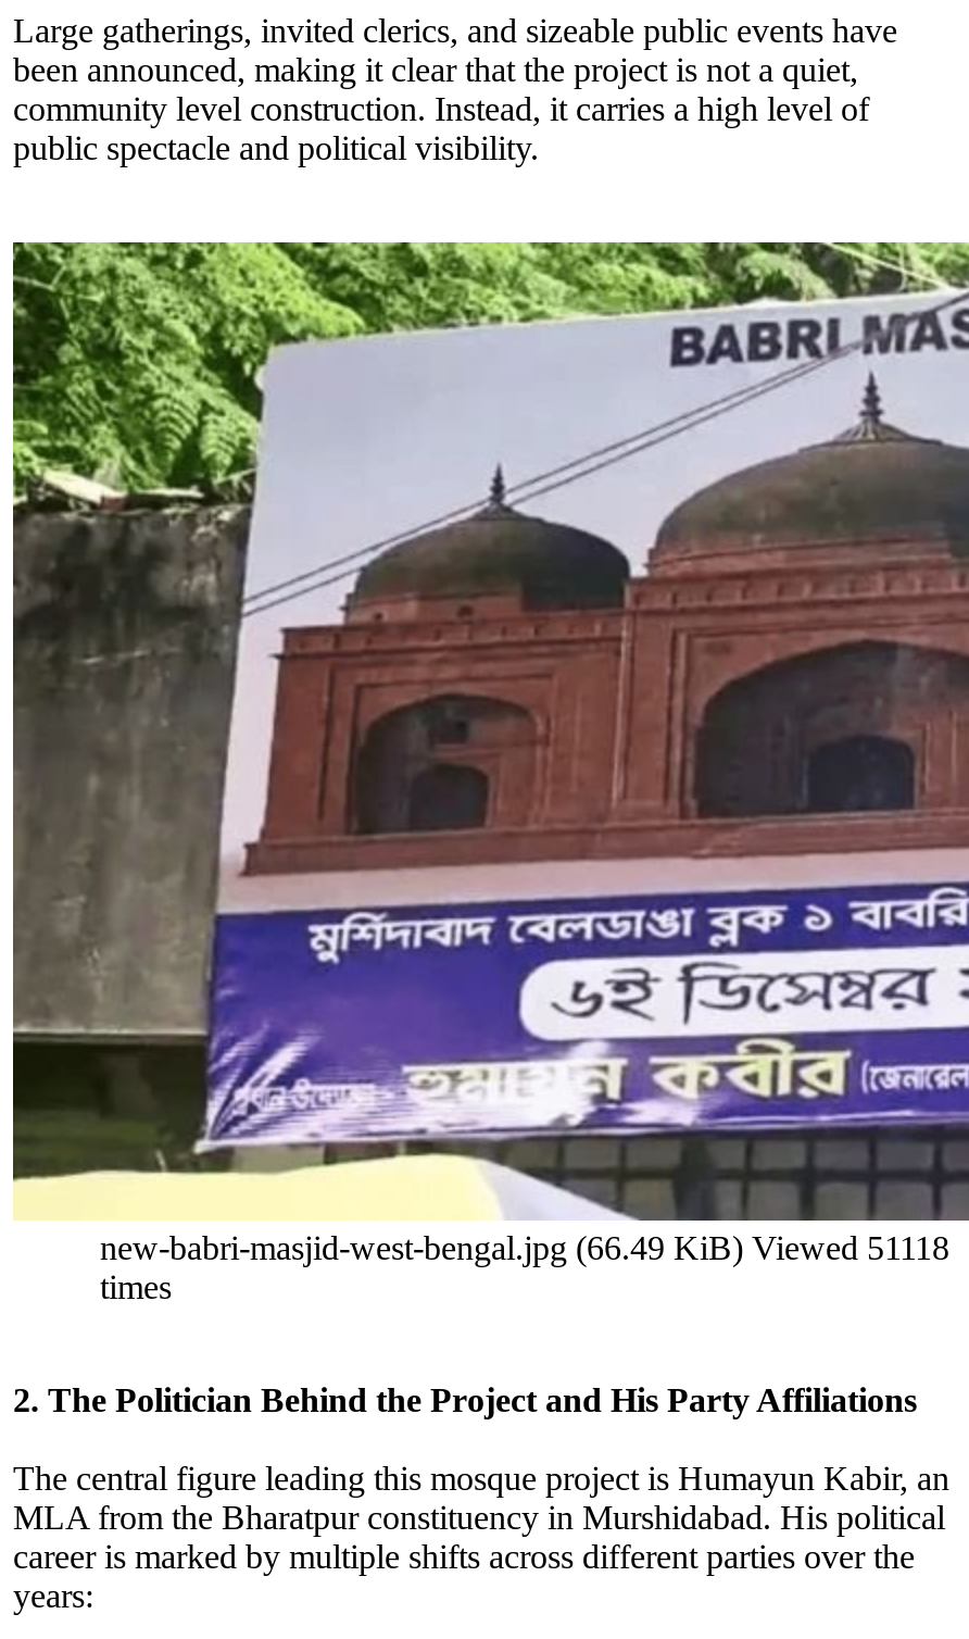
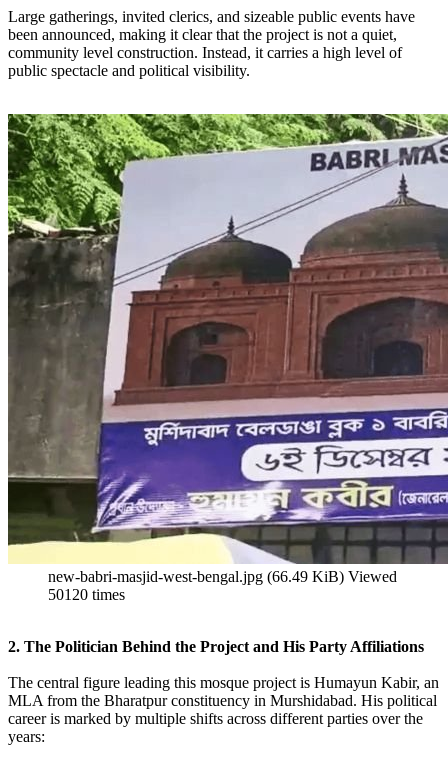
[100,1230,949,1306] new-babri-masjid-west-bengal.jpg (66.49 KiB) Viewed 51118 | times -> [48,568,397,603] new-babri-masjid-west-bengal.jpg (66.49 KiB) Viewed | 50120 times

